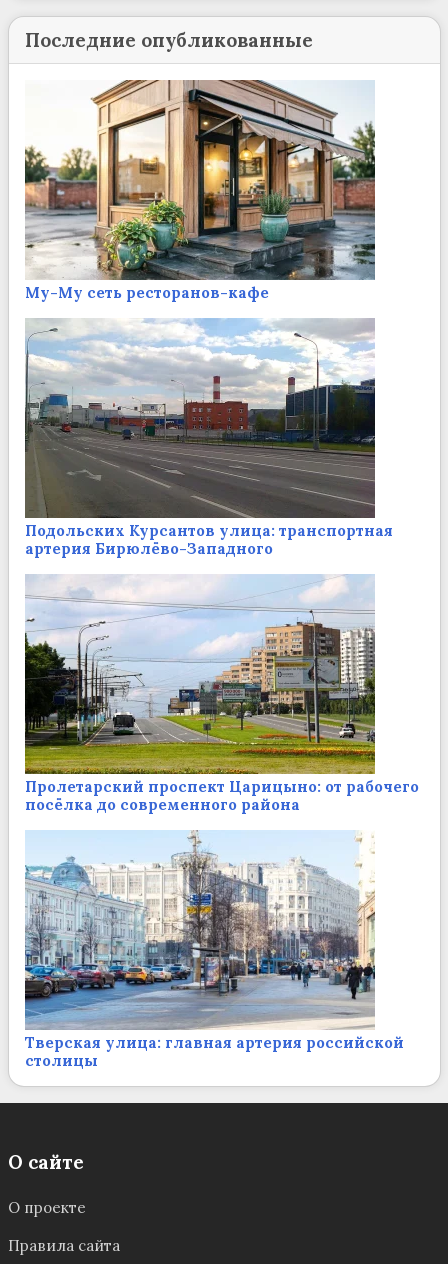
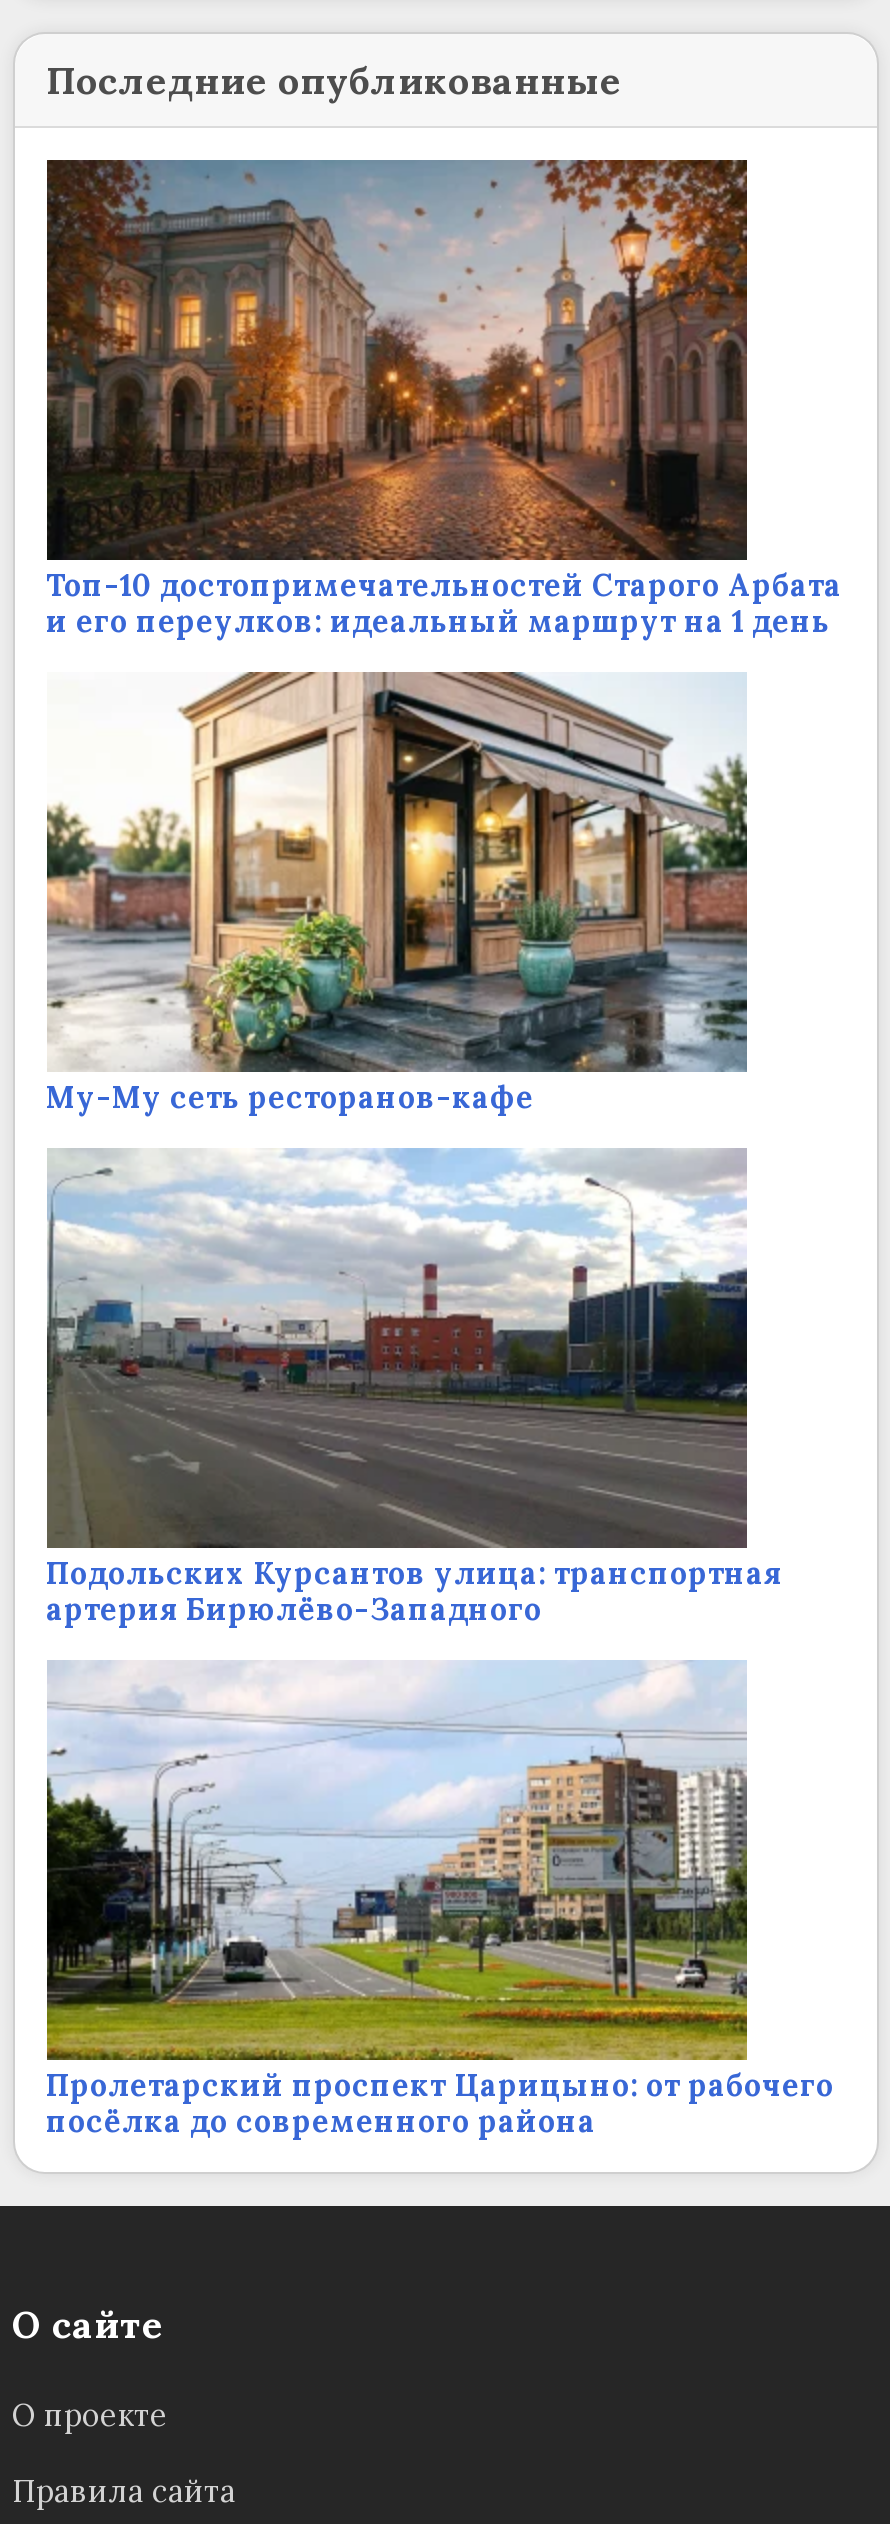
none -> [45,158,842,640] [image] | Топ-10 достопримечательностей Старого Арбата | и его переулков: идеальный маршрут на 1 день
moved [23,78,418,814] -> [43,668,834,2140]: [image] | Му-Му сеть ресторанов-кафе | Подольских Курсантов улица: транспортная | артерия Бирюлёво-Западного | Пролетарский проспект Царицыно: от рабочего | посёлка до современного района
[24,831,403,1070] [image] | Тверская улица: главная артерия российской | столицы -> none

